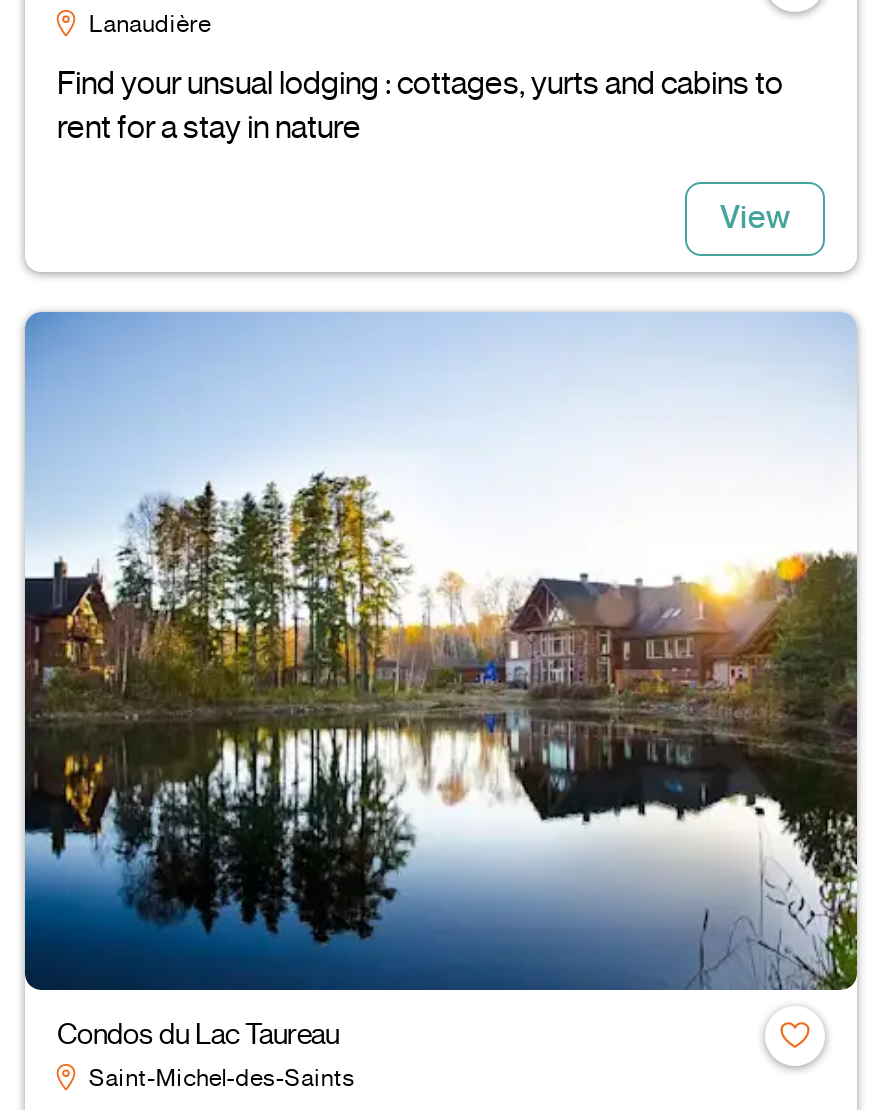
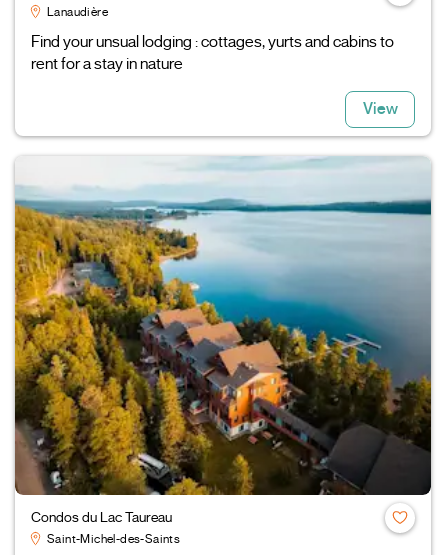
[23,310,859,992] [image] -> [14,156,432,496] [image]

